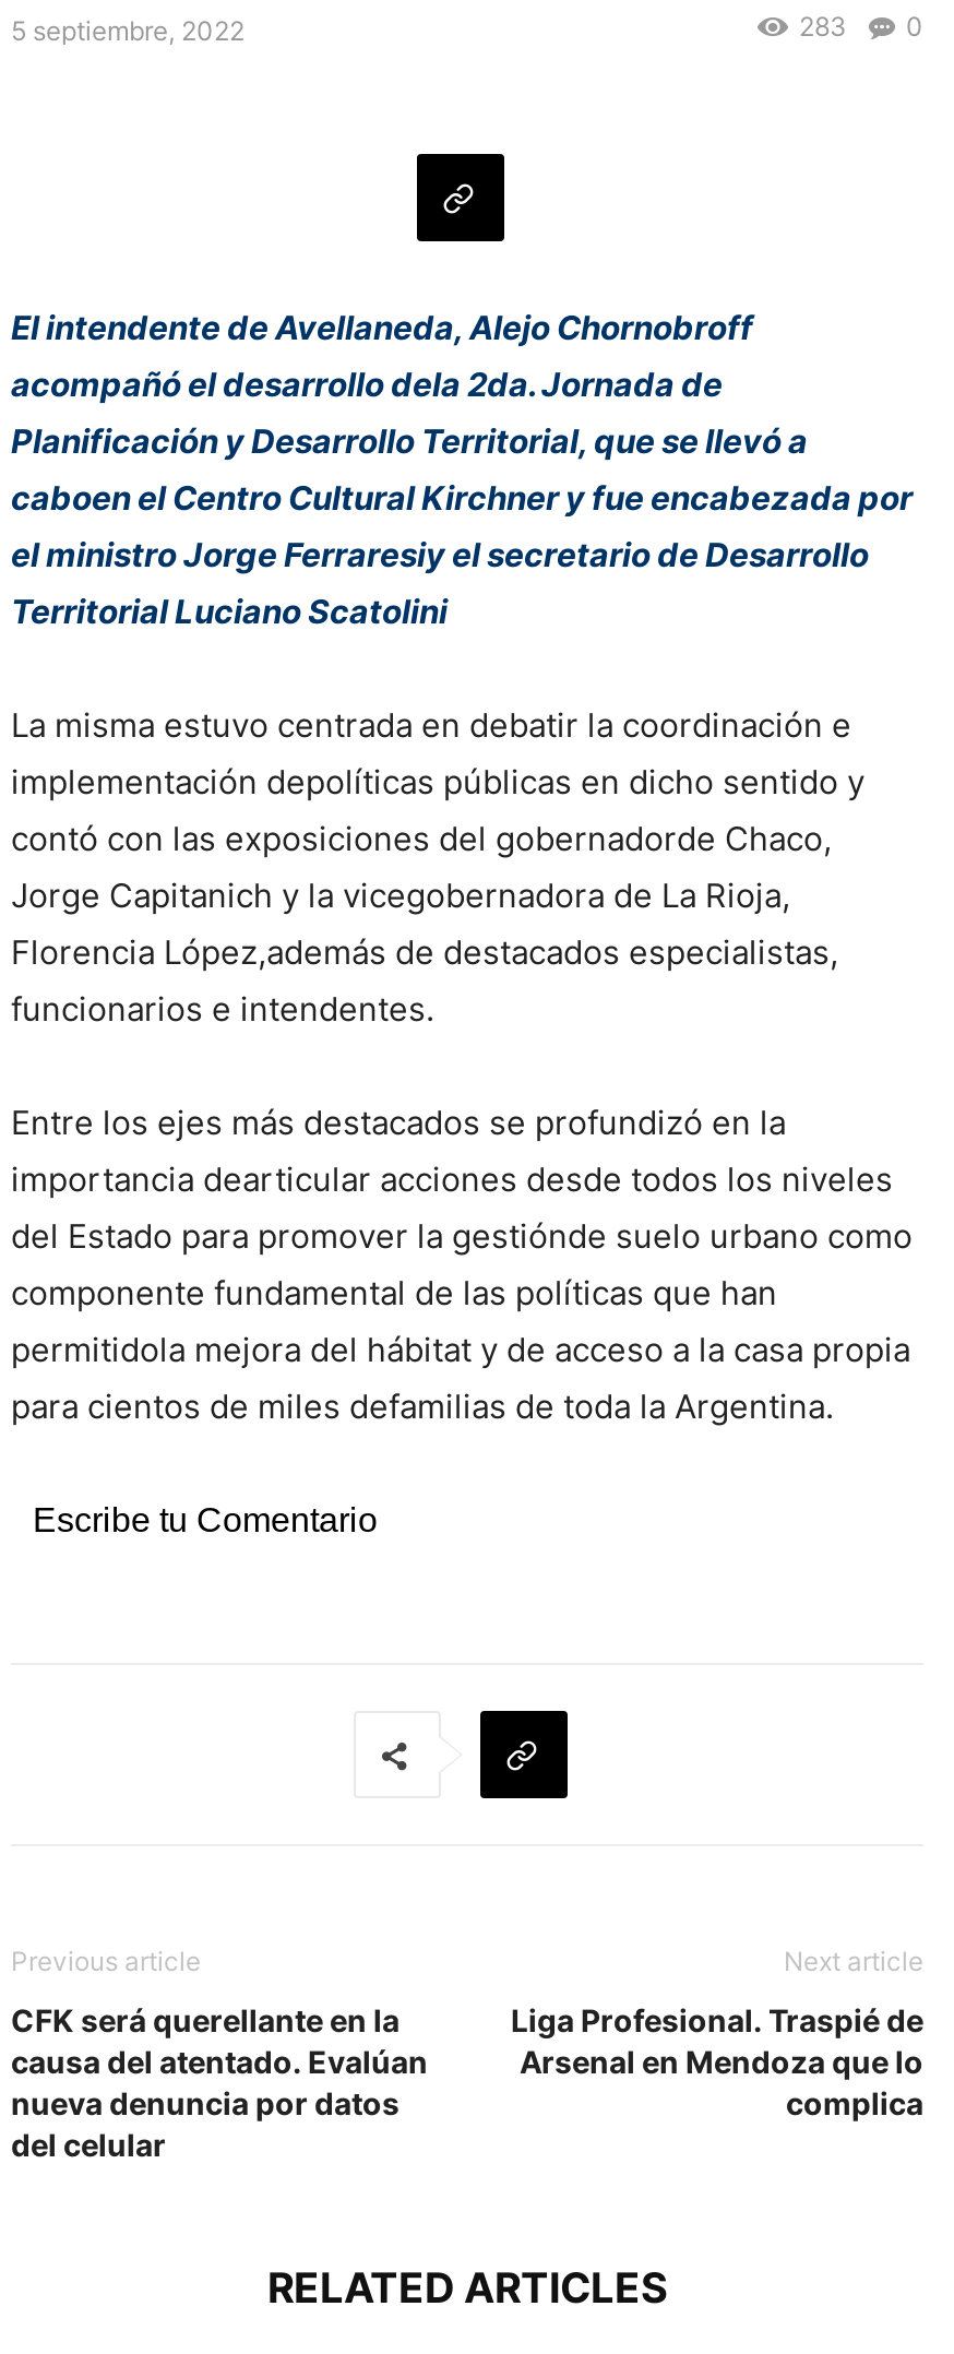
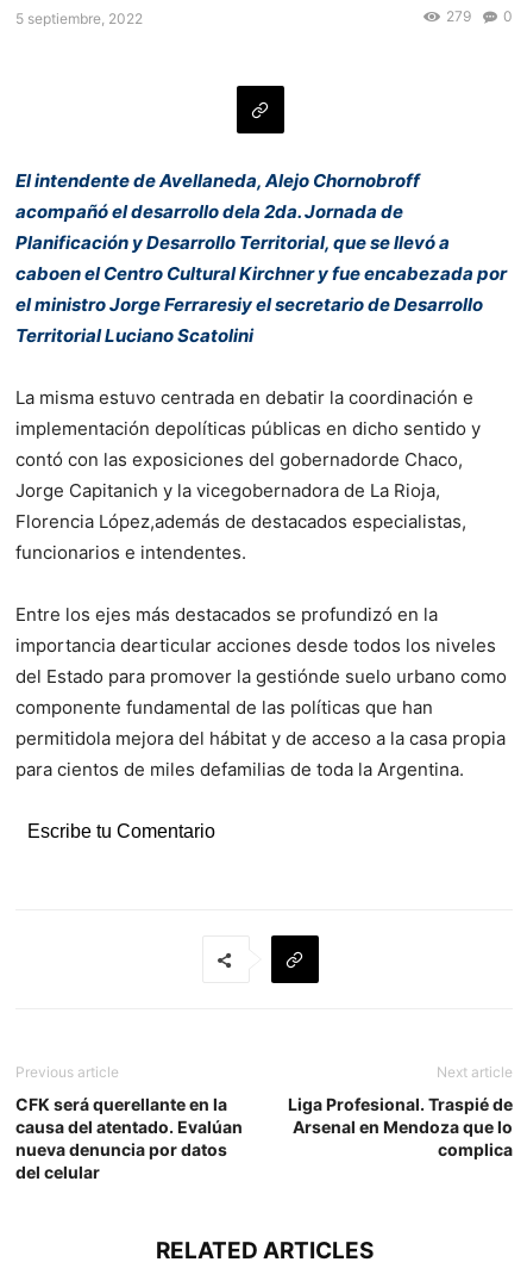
[799,10,923,43] 283 0 -> [446,7,513,25] 279 0

